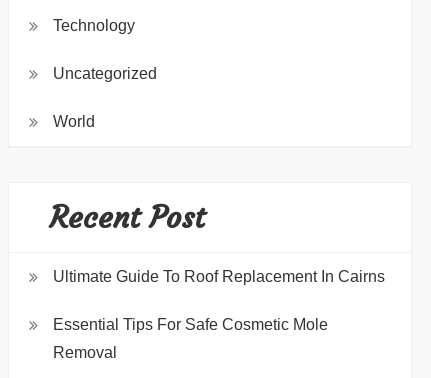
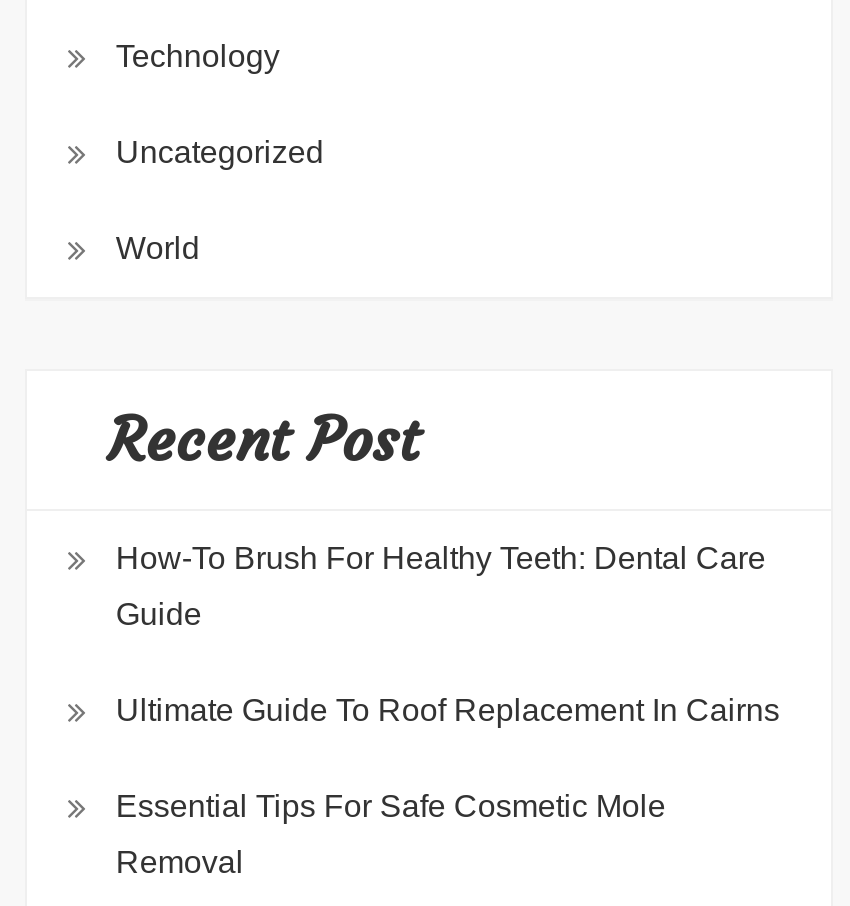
none -> [116,541,766,631] How-To Brush For Healthy Teeth: Dental Care | Guide

